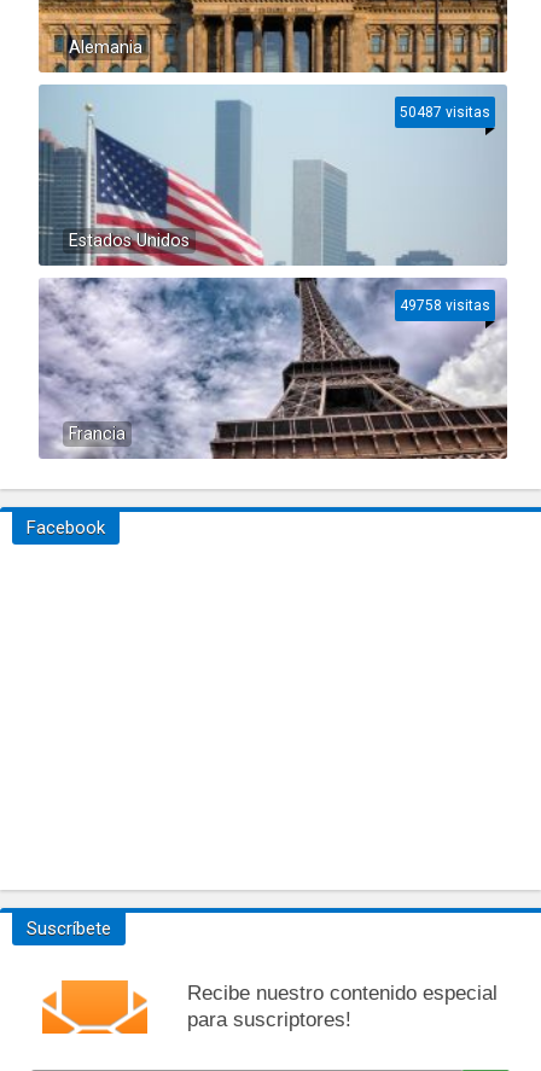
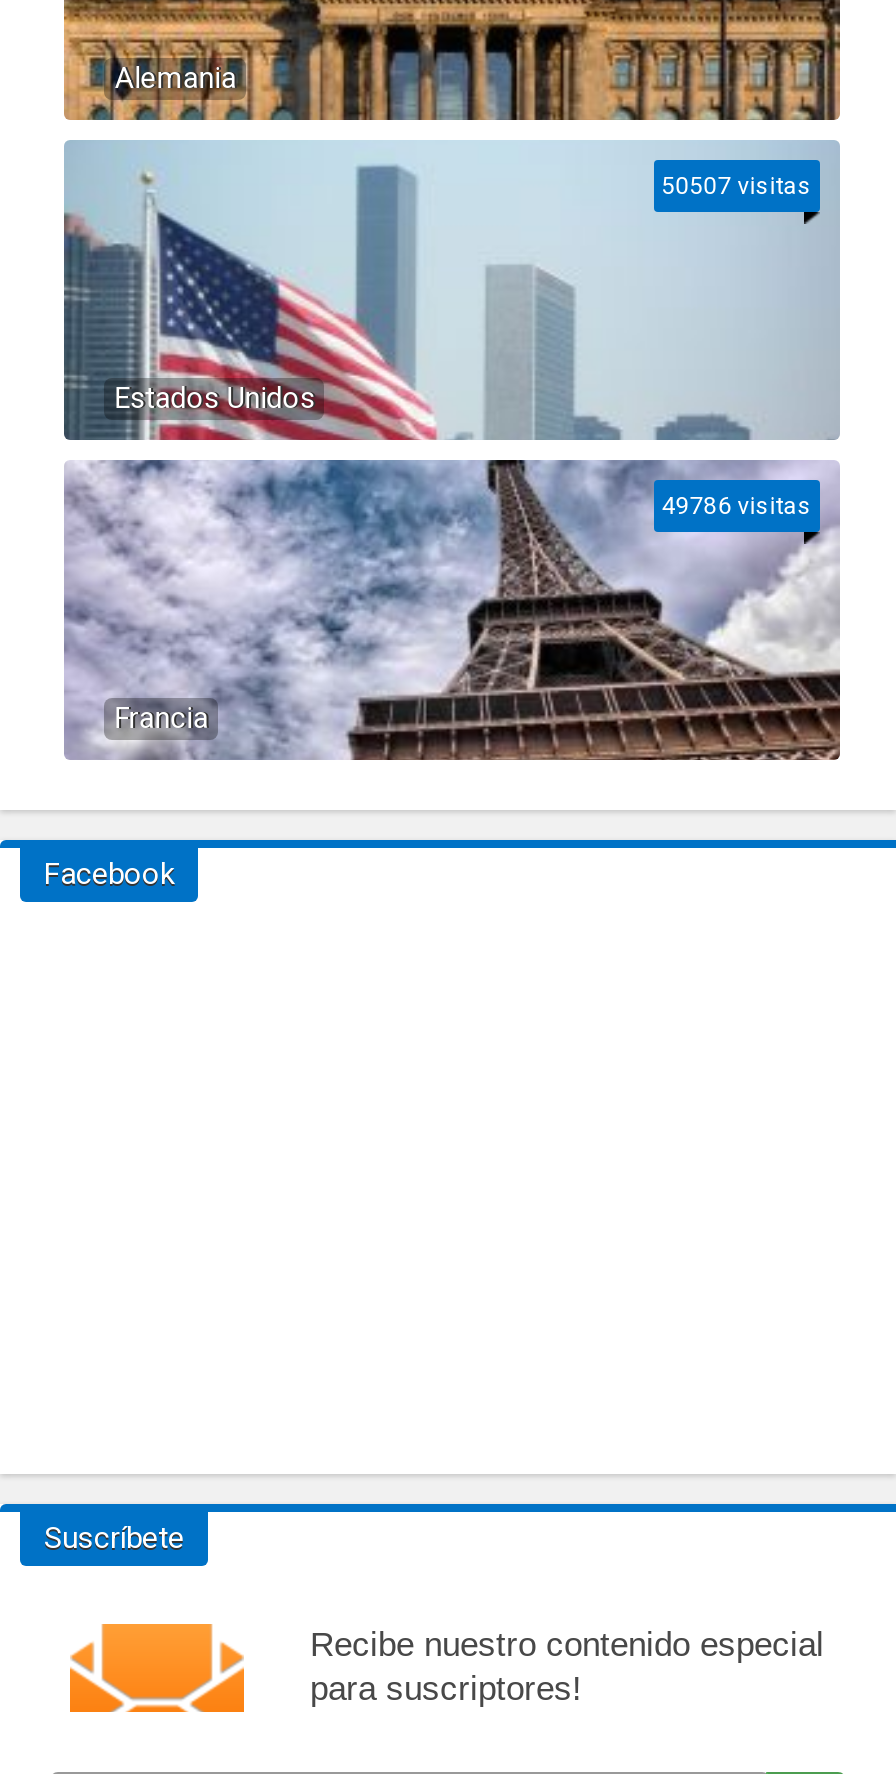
[399,104,490,121] 50487 visitas -> [662,172,812,200] 50507 visitas
[399,297,490,314] 49758 visitas -> [662,492,812,520] 49786 visitas

